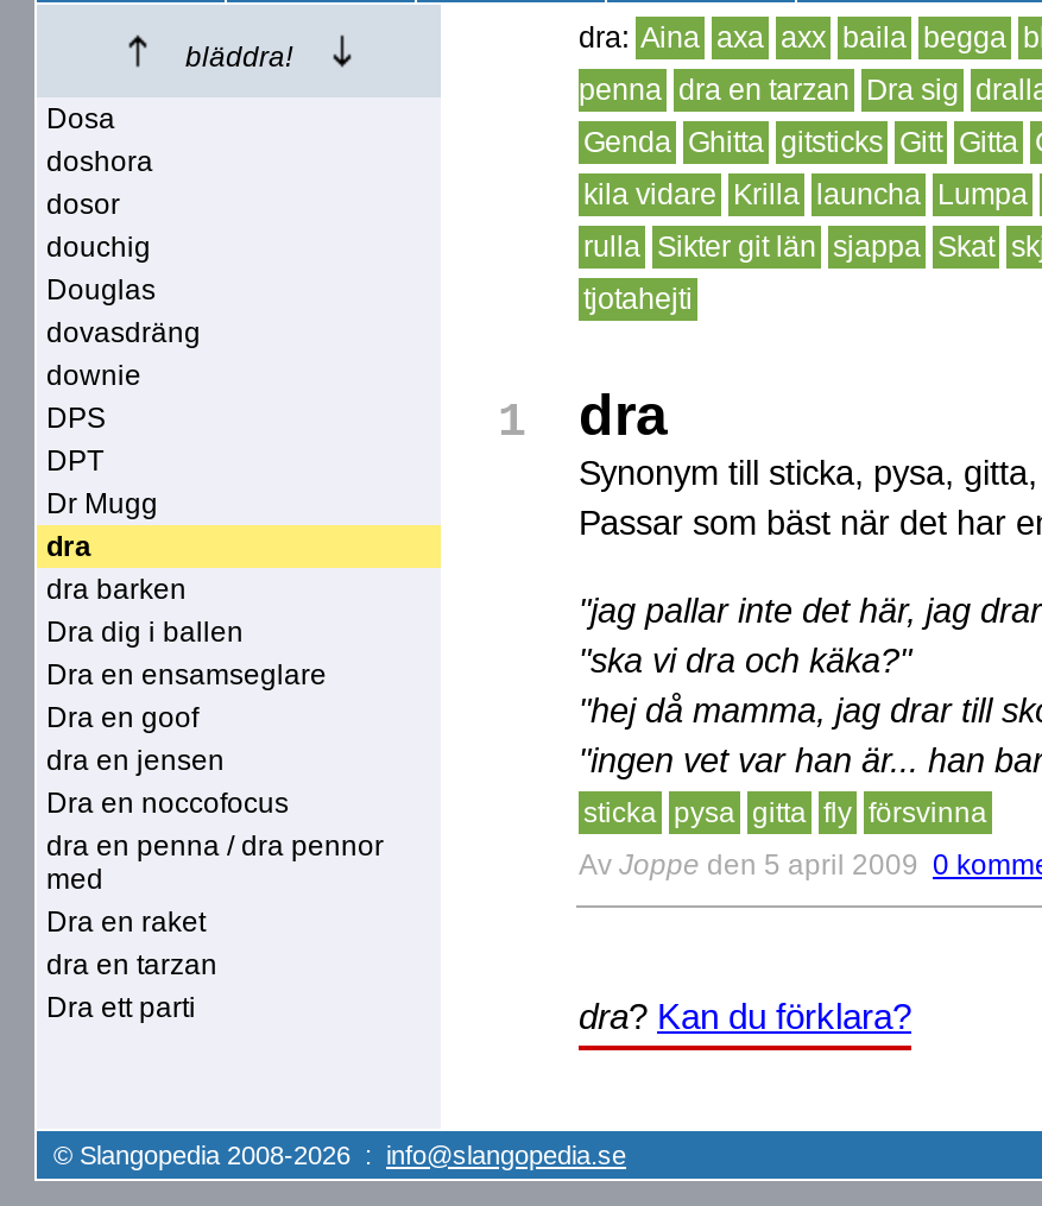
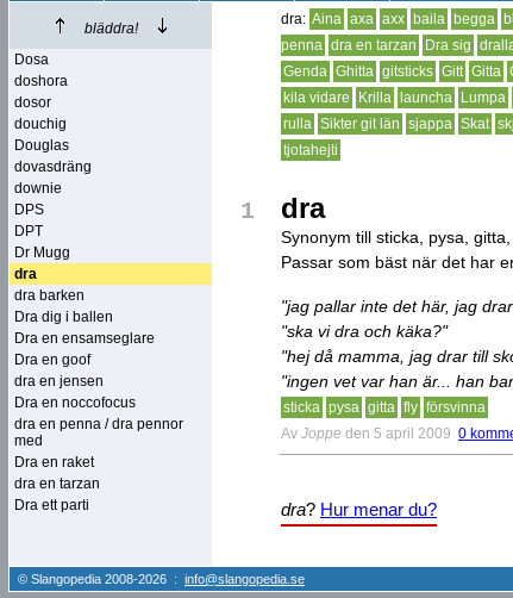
[579,996,911,1036] dra? Kan du förklara? -> [281,499,437,519] dra? Hur menar du?

